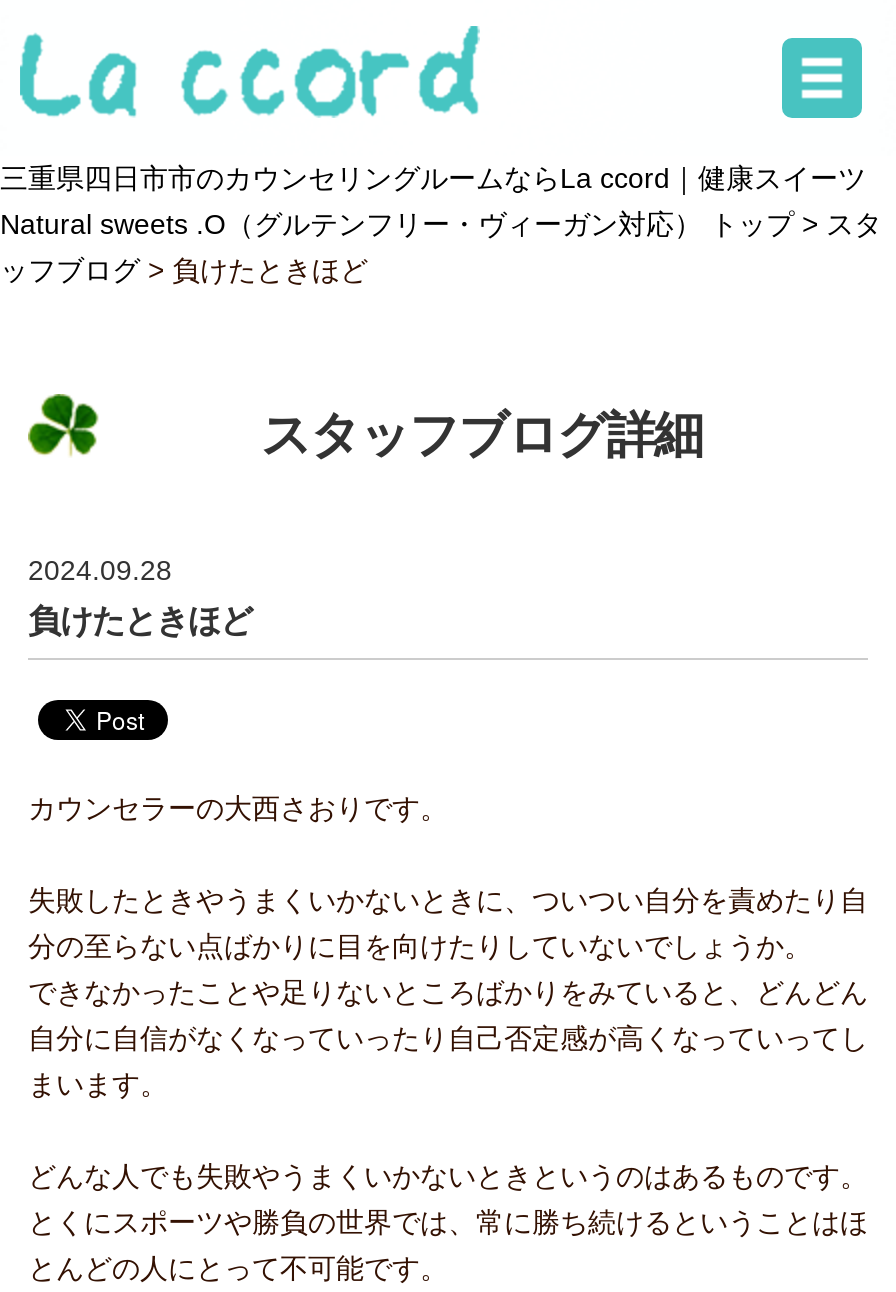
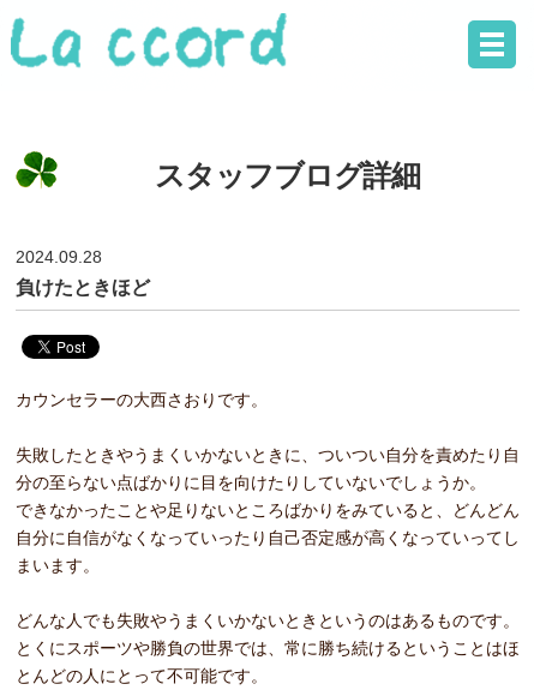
[0,162,882,286] 三重県四日市市のカウンセリングルームならLa ccord｜健康スイーツ | Natural sweets .O（グルテンフリー・ヴィーガン対応） トップ >スタ | ッフブログ> 負けたときほど -> none

